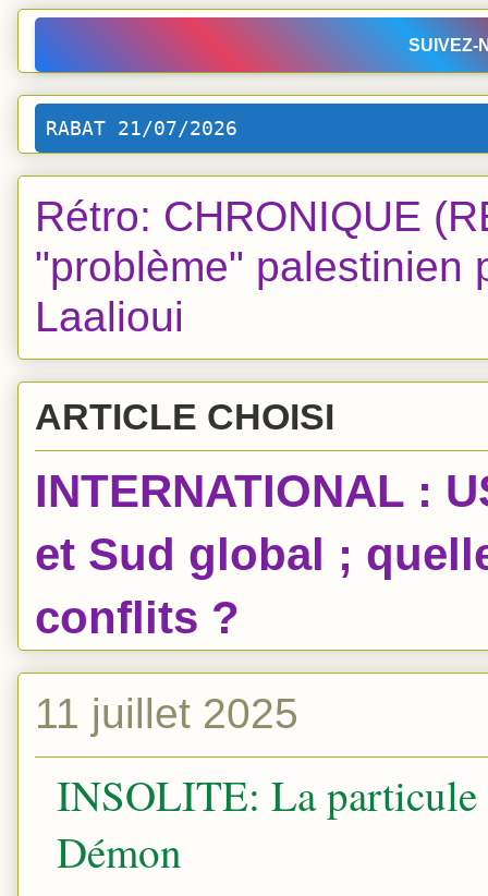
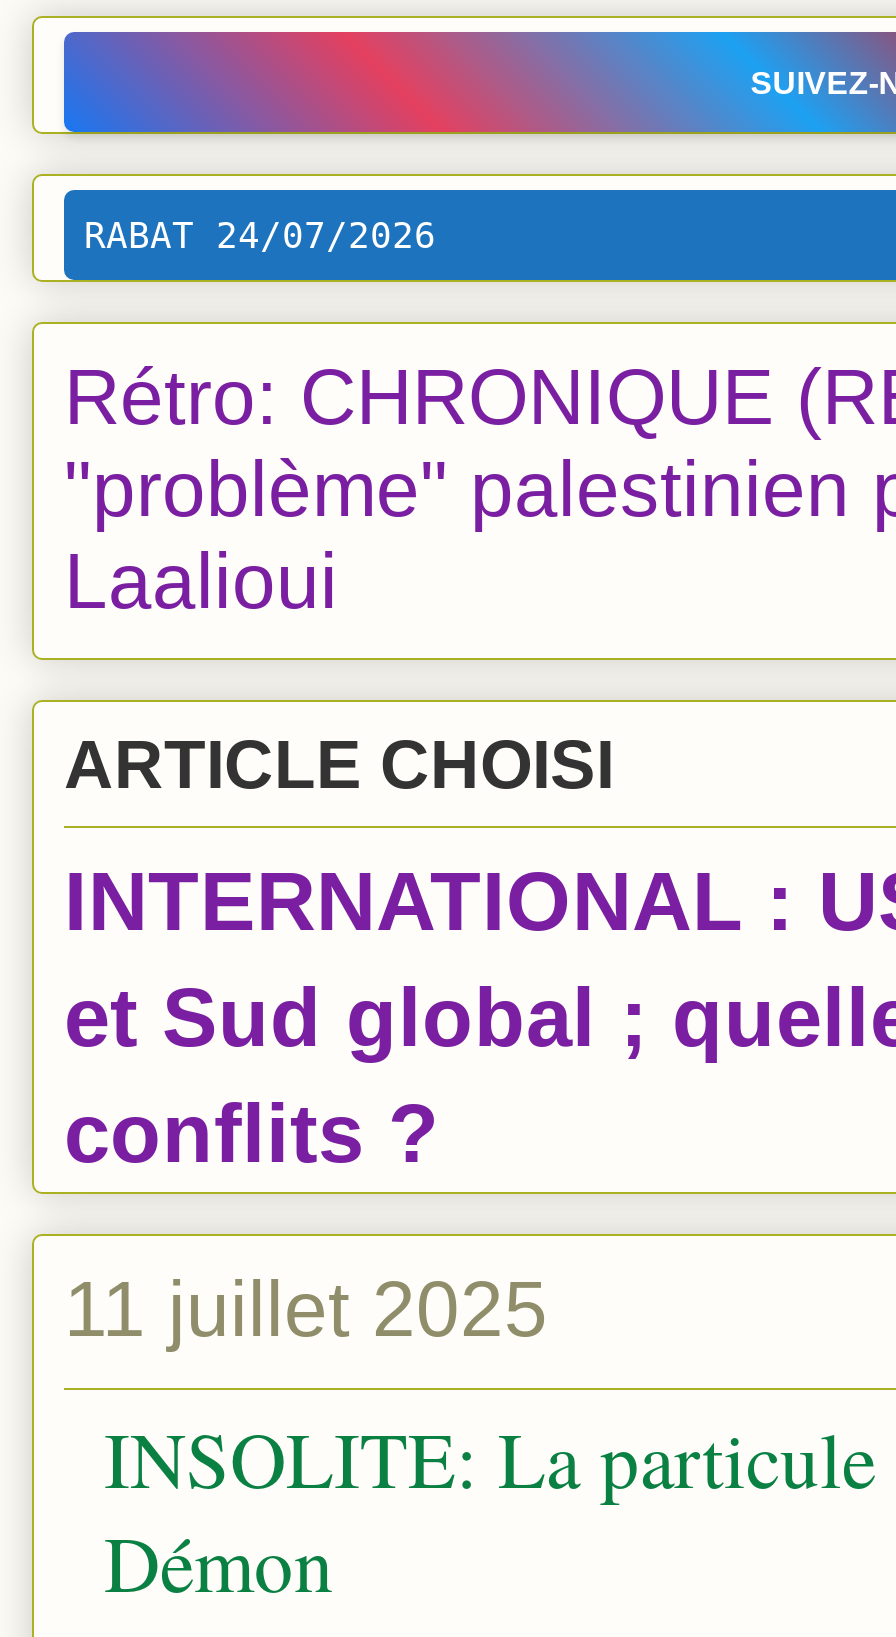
[46,117,237,140] RABAT 21/07/2026 -> [84,214,436,256] RABAT 24/07/2026

